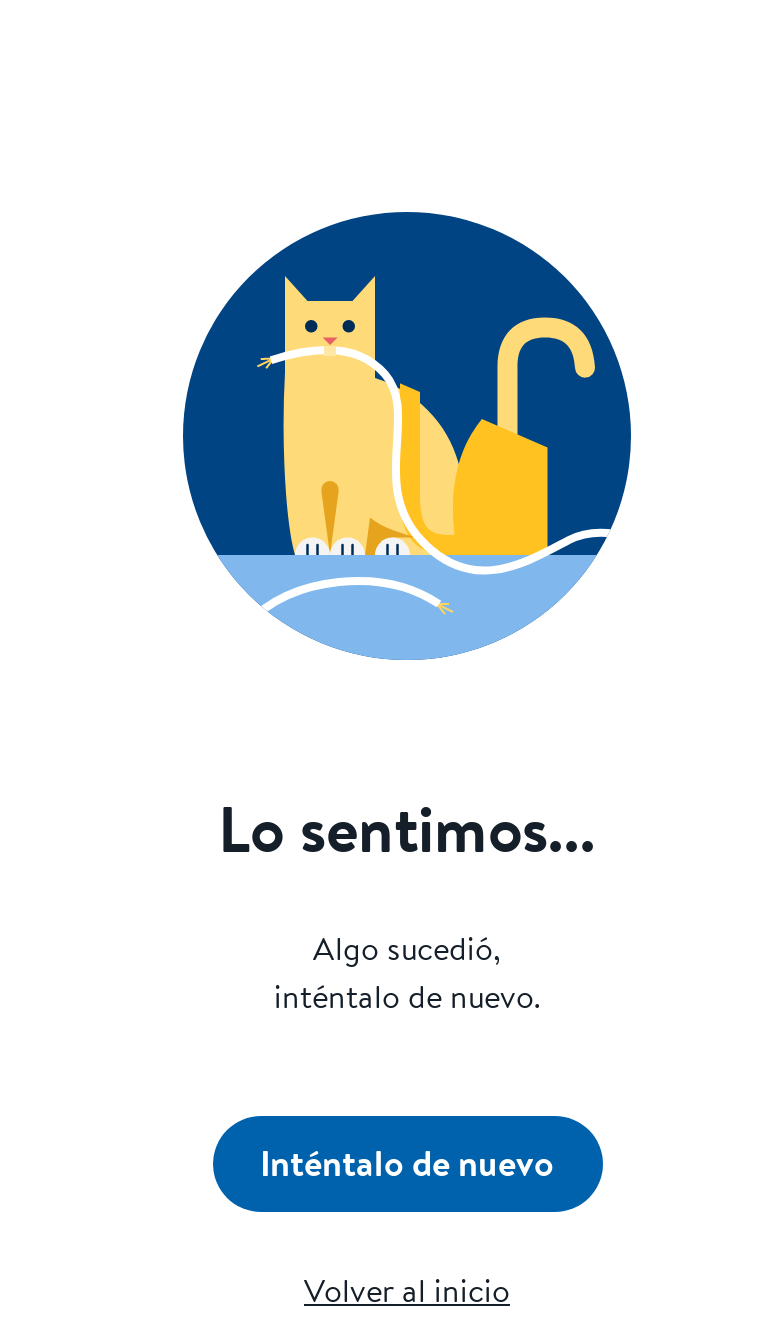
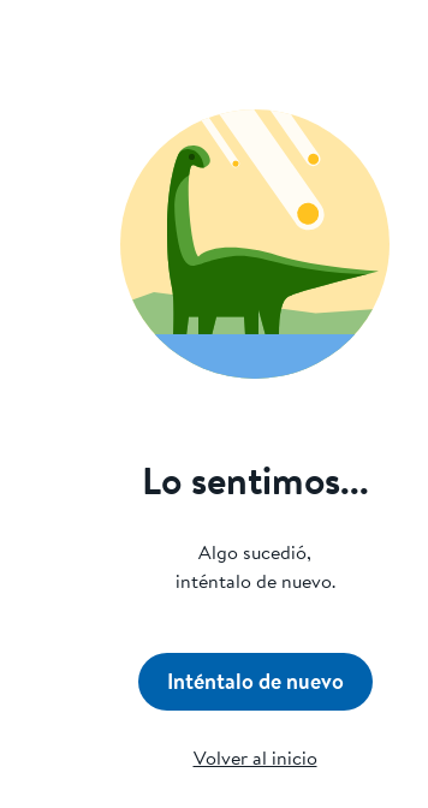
[181,210,633,616] [image] -> [120,109,390,351] [image]

